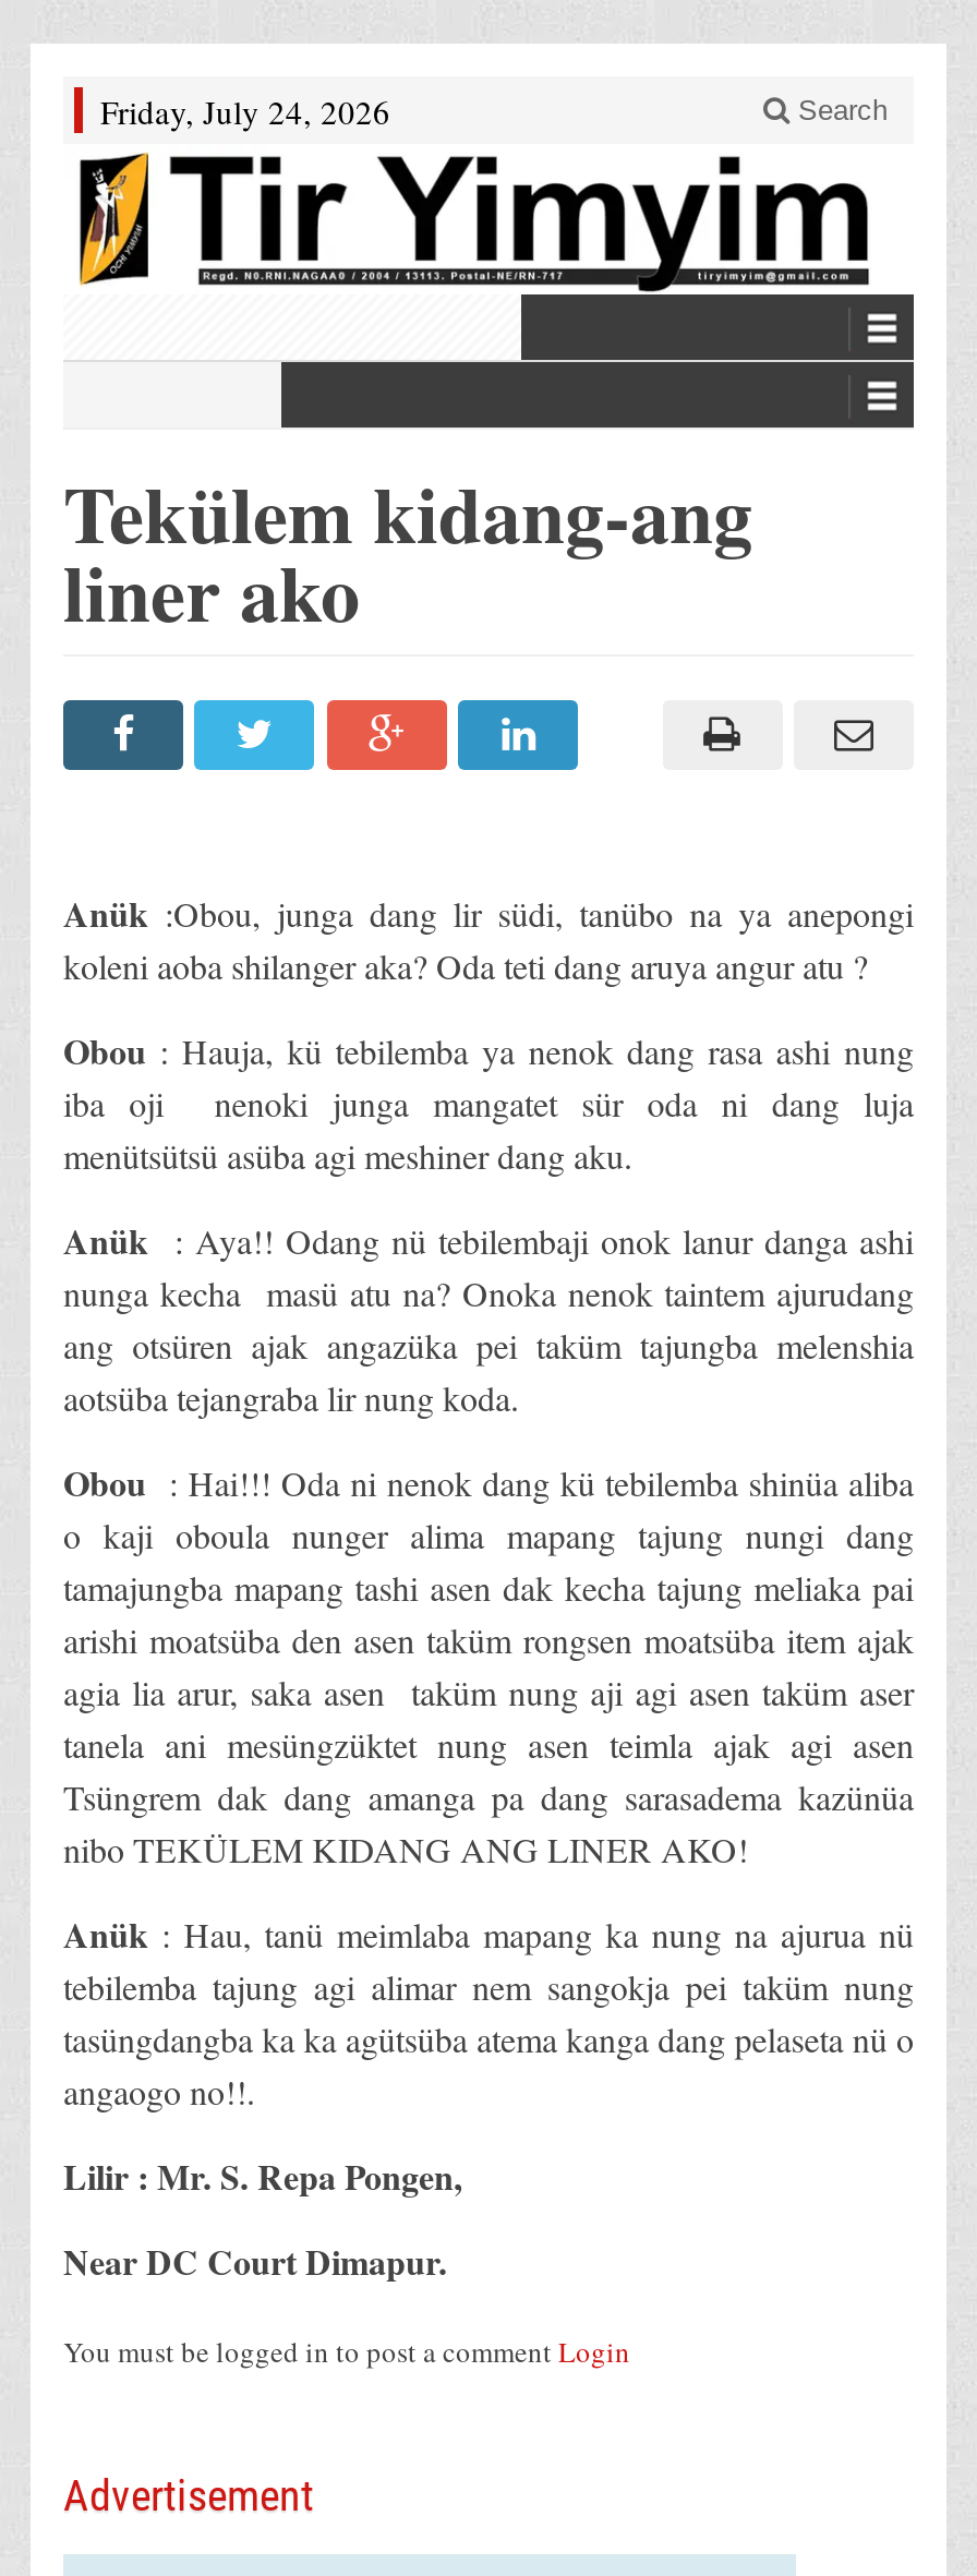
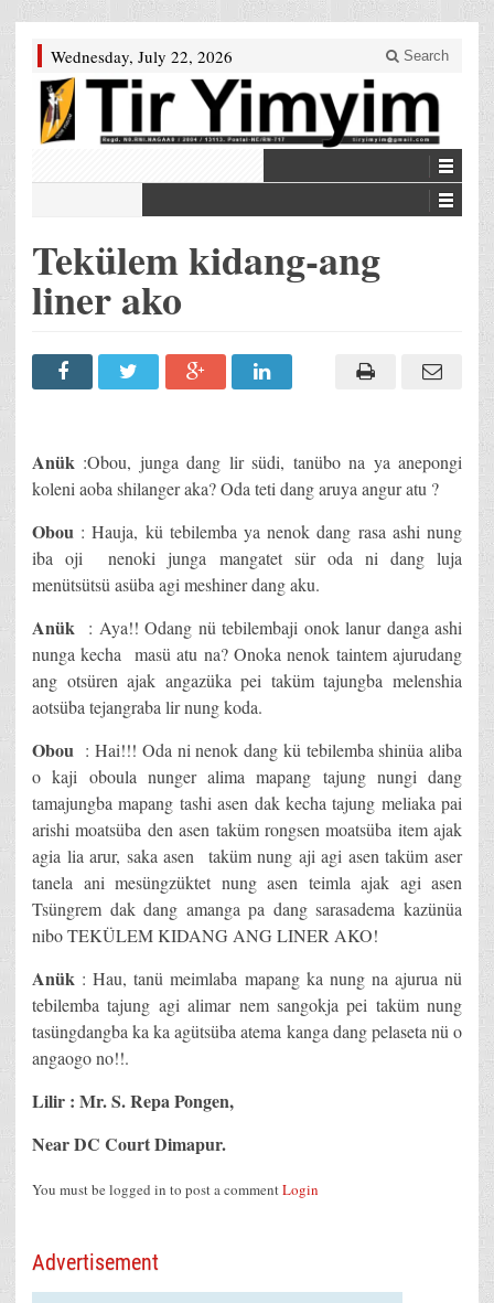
[100,89,390,133] Friday, July 24, 2026 -> [51,45,233,67] Wednesday, July 22, 2026

